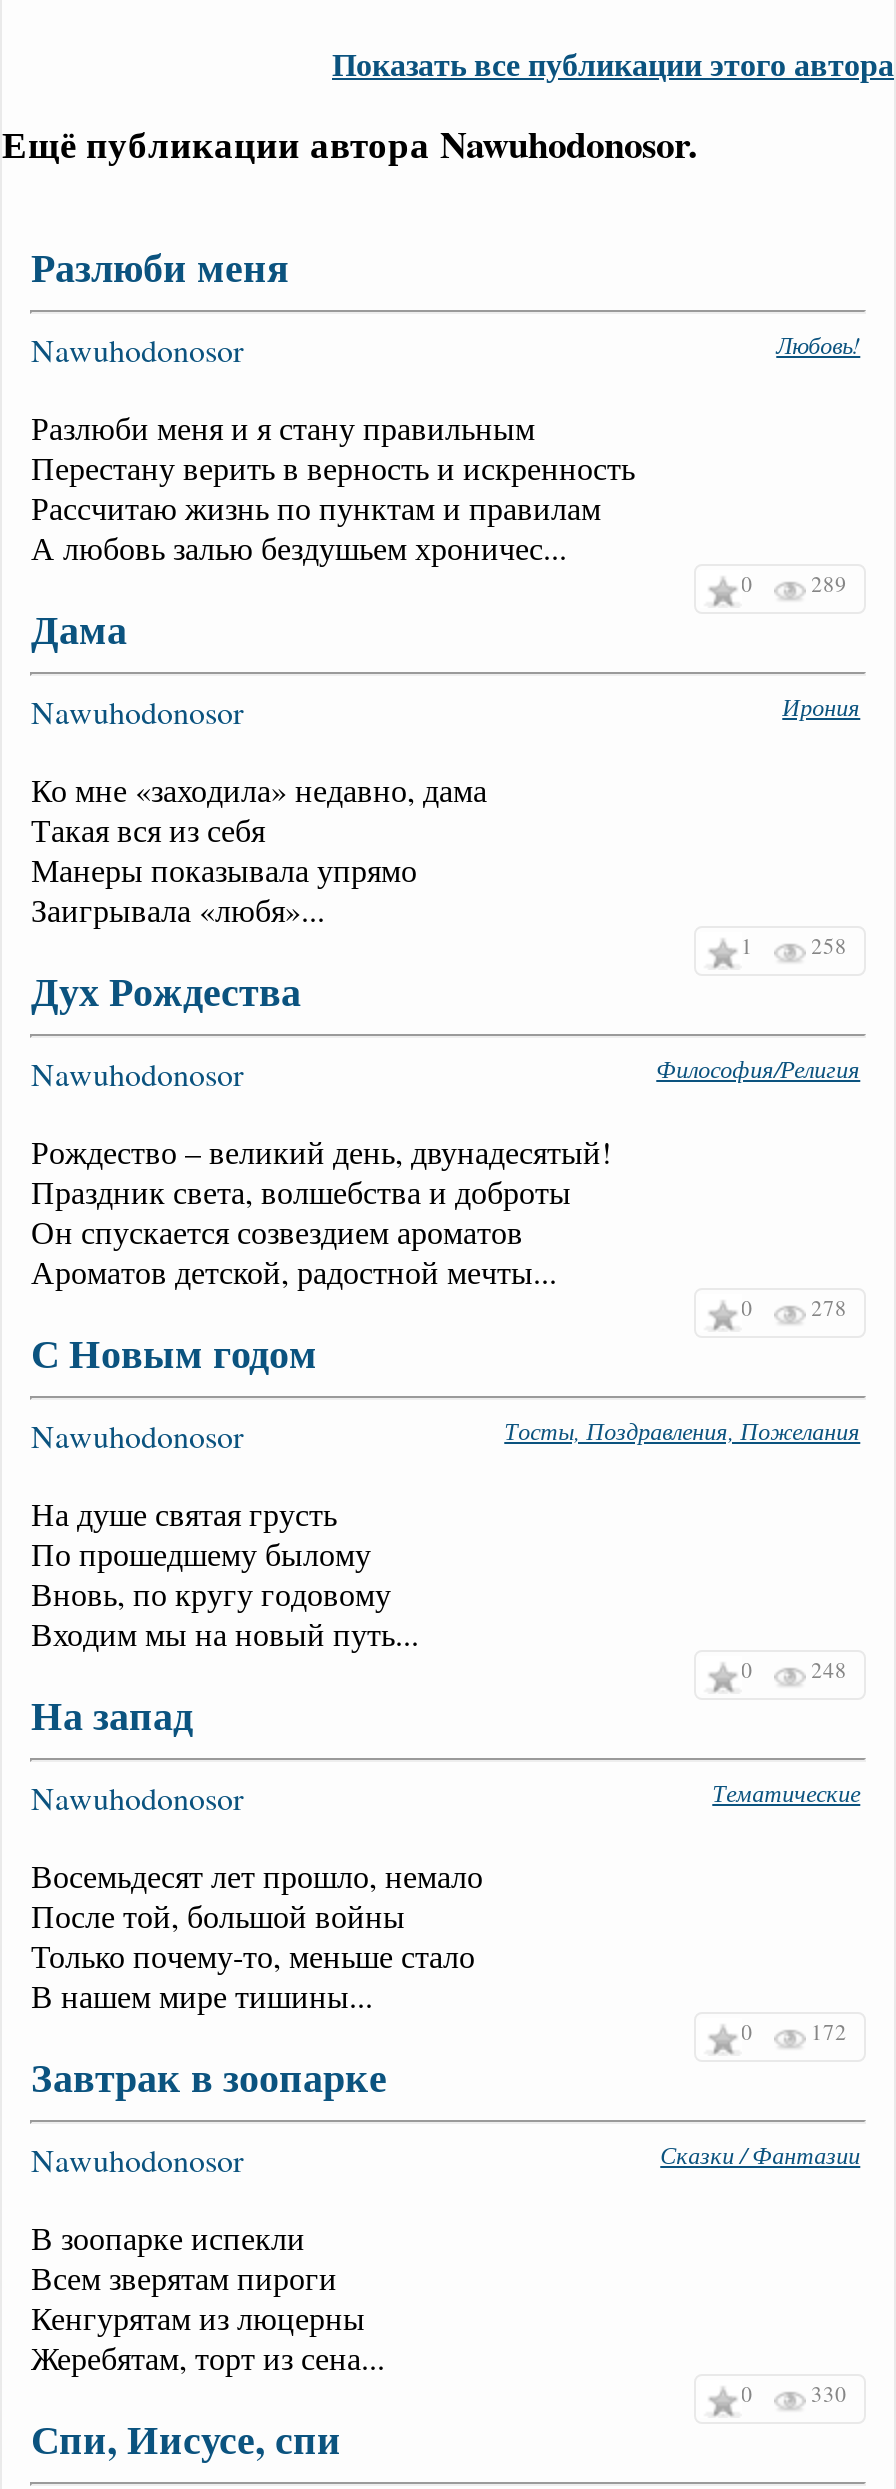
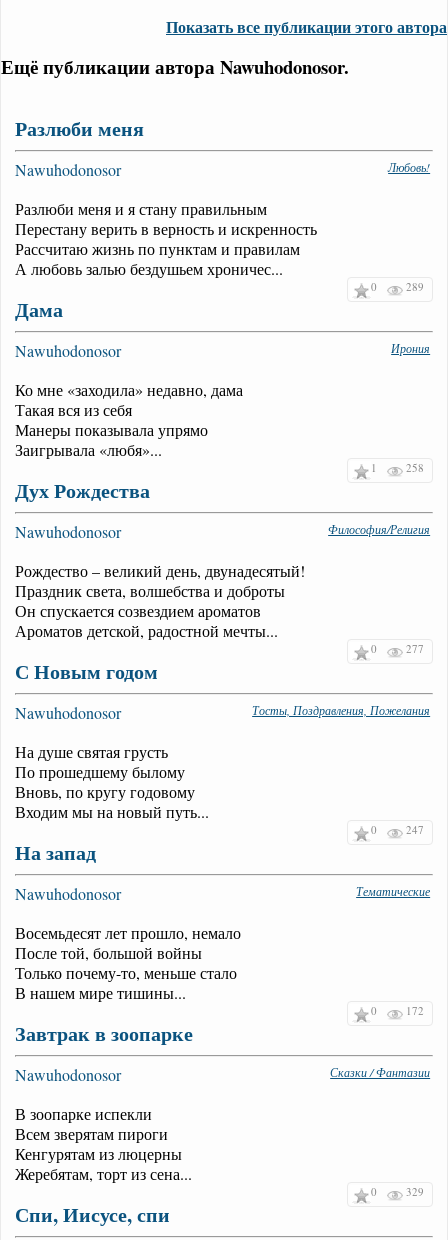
[741,1292,847,1322] 0 278 -> [370,641,423,656] 0 277
[741,1654,847,1684] 0 248 -> [370,822,423,837] 0 247
[741,2378,847,2408] 0 330 -> [370,1184,423,1199] 0 329

